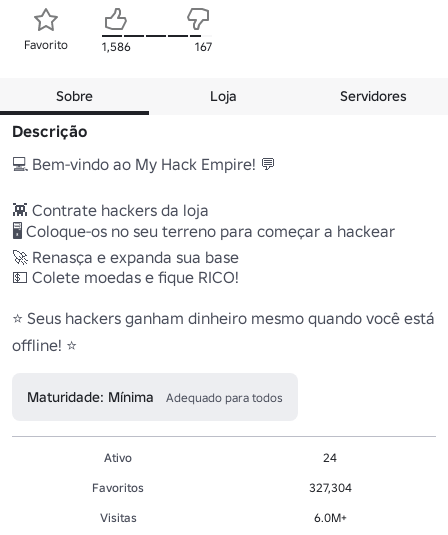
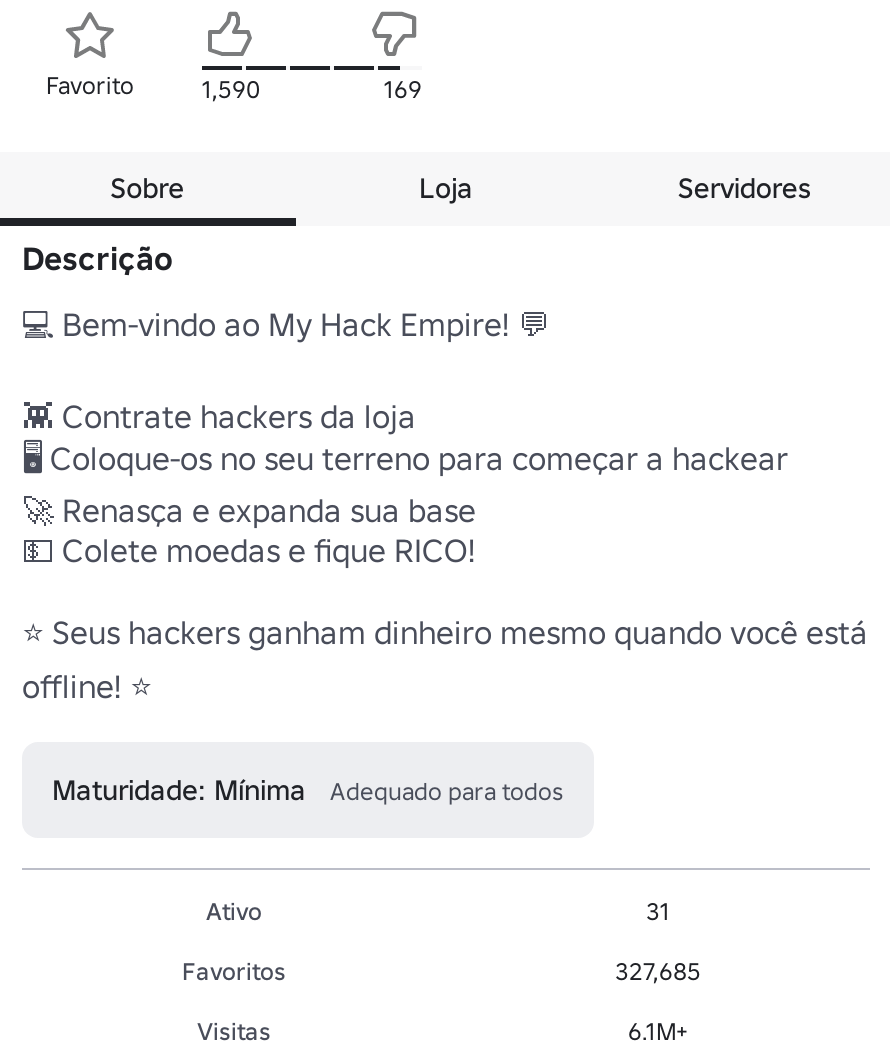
[102,38,131,53] 1,586 -> [202,73,260,103] 1,590
[195,38,212,53] 167 -> [384,73,422,103] 169
[323,449,337,464] 24 -> [646,895,670,925] 31
[308,479,351,494] 327,304 -> [615,955,701,985] 327,685
[313,509,346,524] 6.0M+ -> [628,1015,688,1045] 6.1M+

